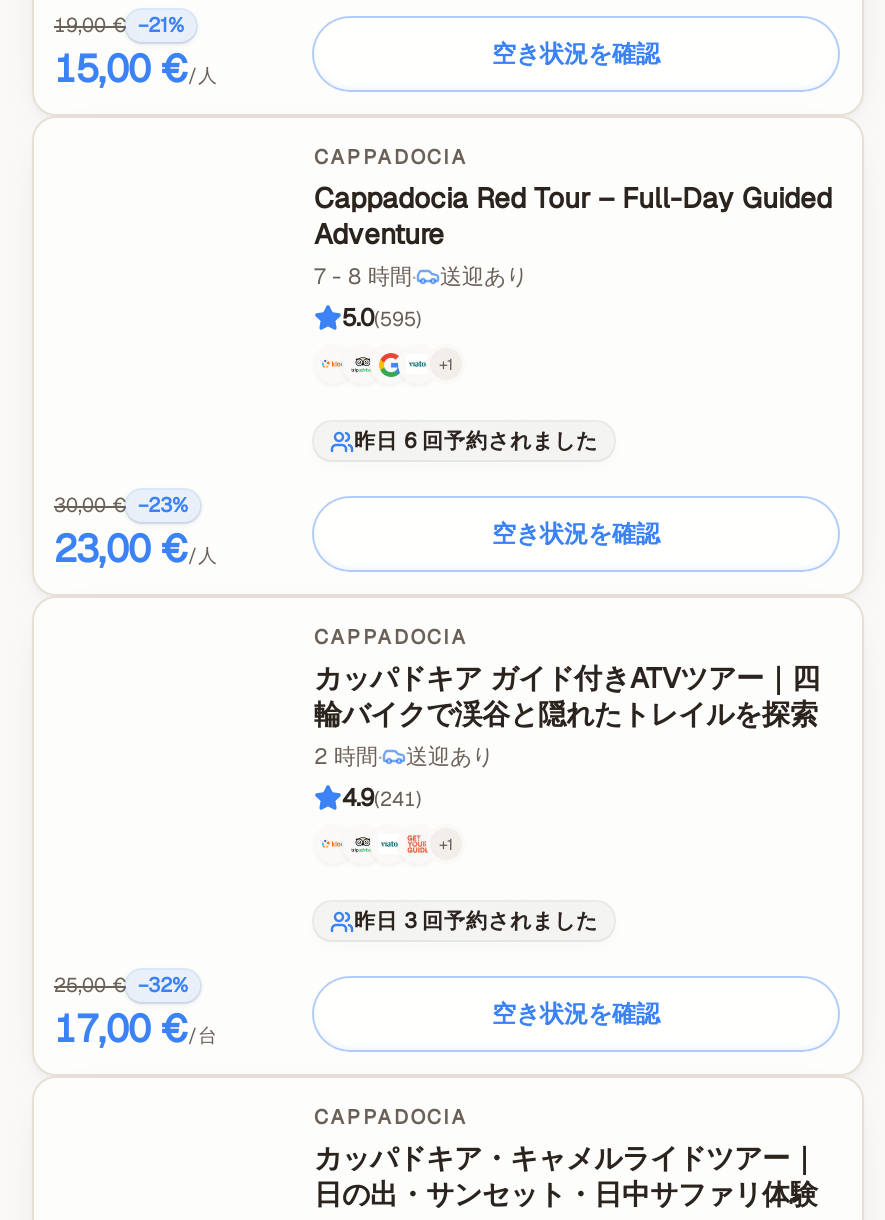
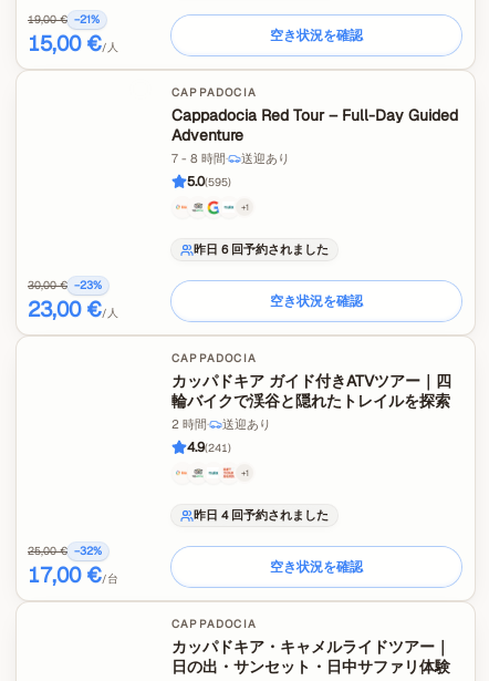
[354,906,598,934] 昨日 3 回予約されました -> [194,507,329,523] 昨日 4 回予約されました

